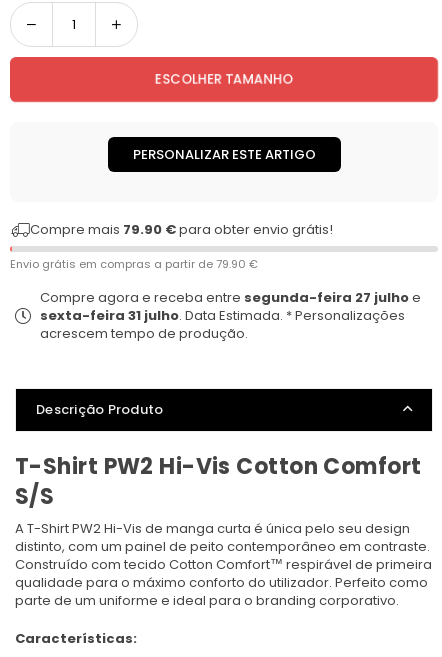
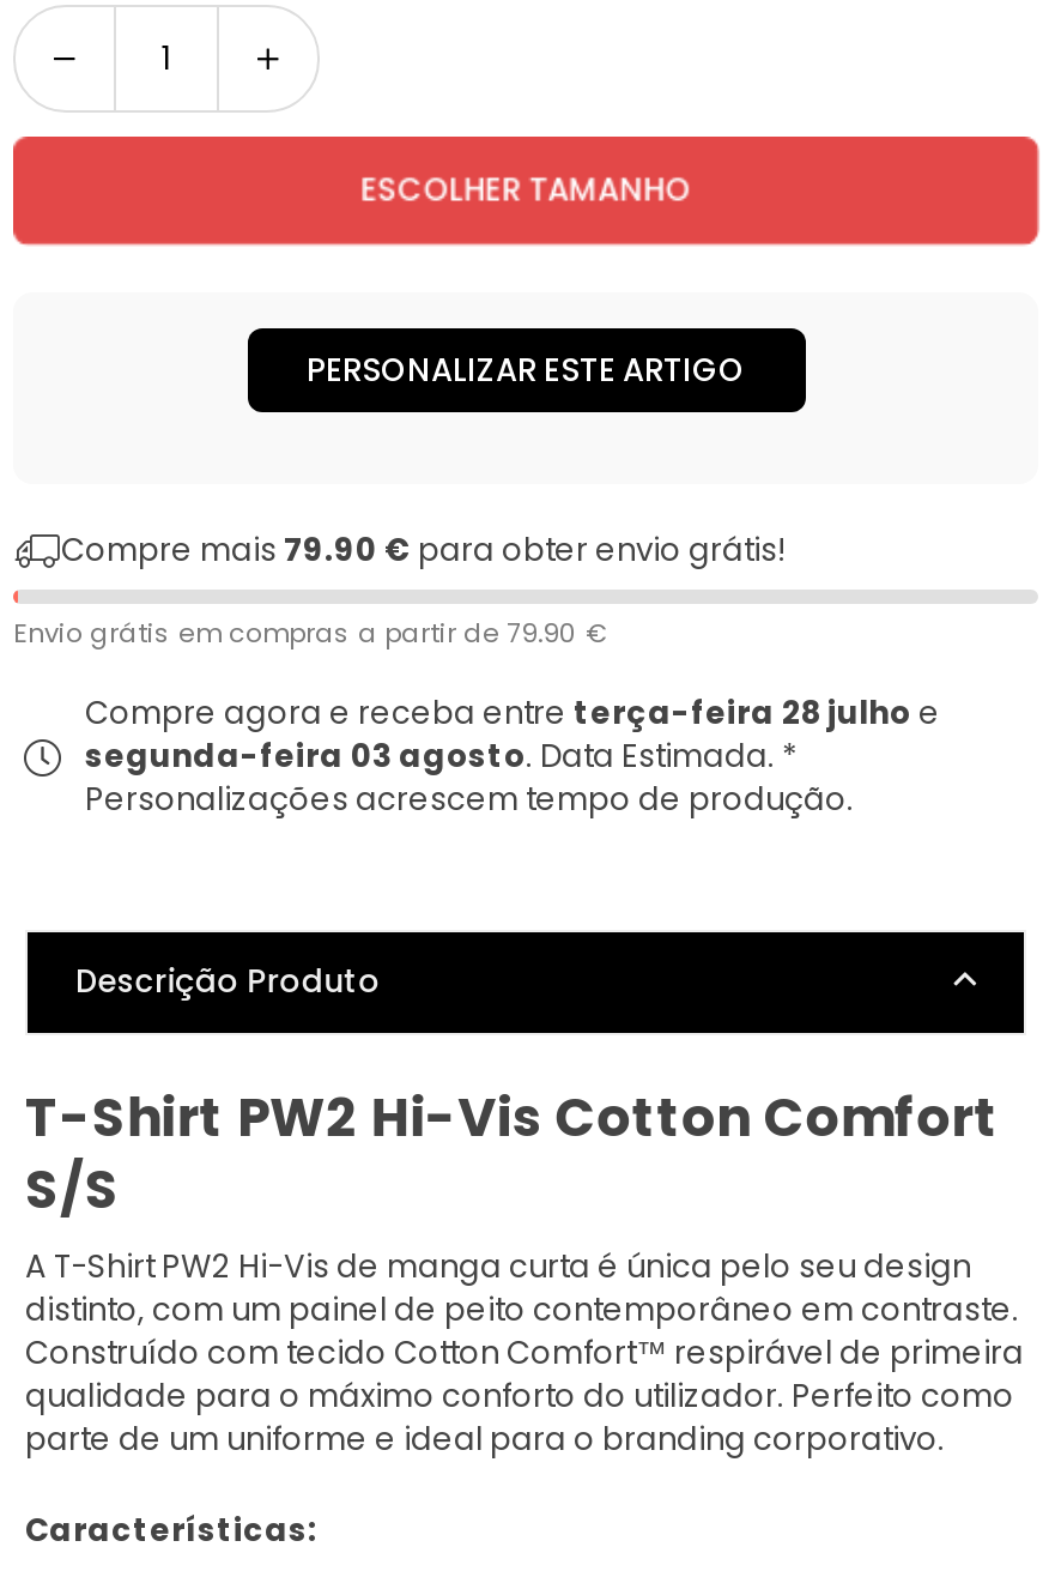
[40,288,421,343] Compre agora e receba entre segunda-feira 27 julho e | sexta-feira 31 julho. Data Estimada. * Personalizações | acrescem tempo de produção. -> [85,690,940,822] Compre agora e receba entre terça-feira 28 julho e | segunda-feira 03 agosto. Data Estimada. * | Personalizações acrescem tempo de produção.

